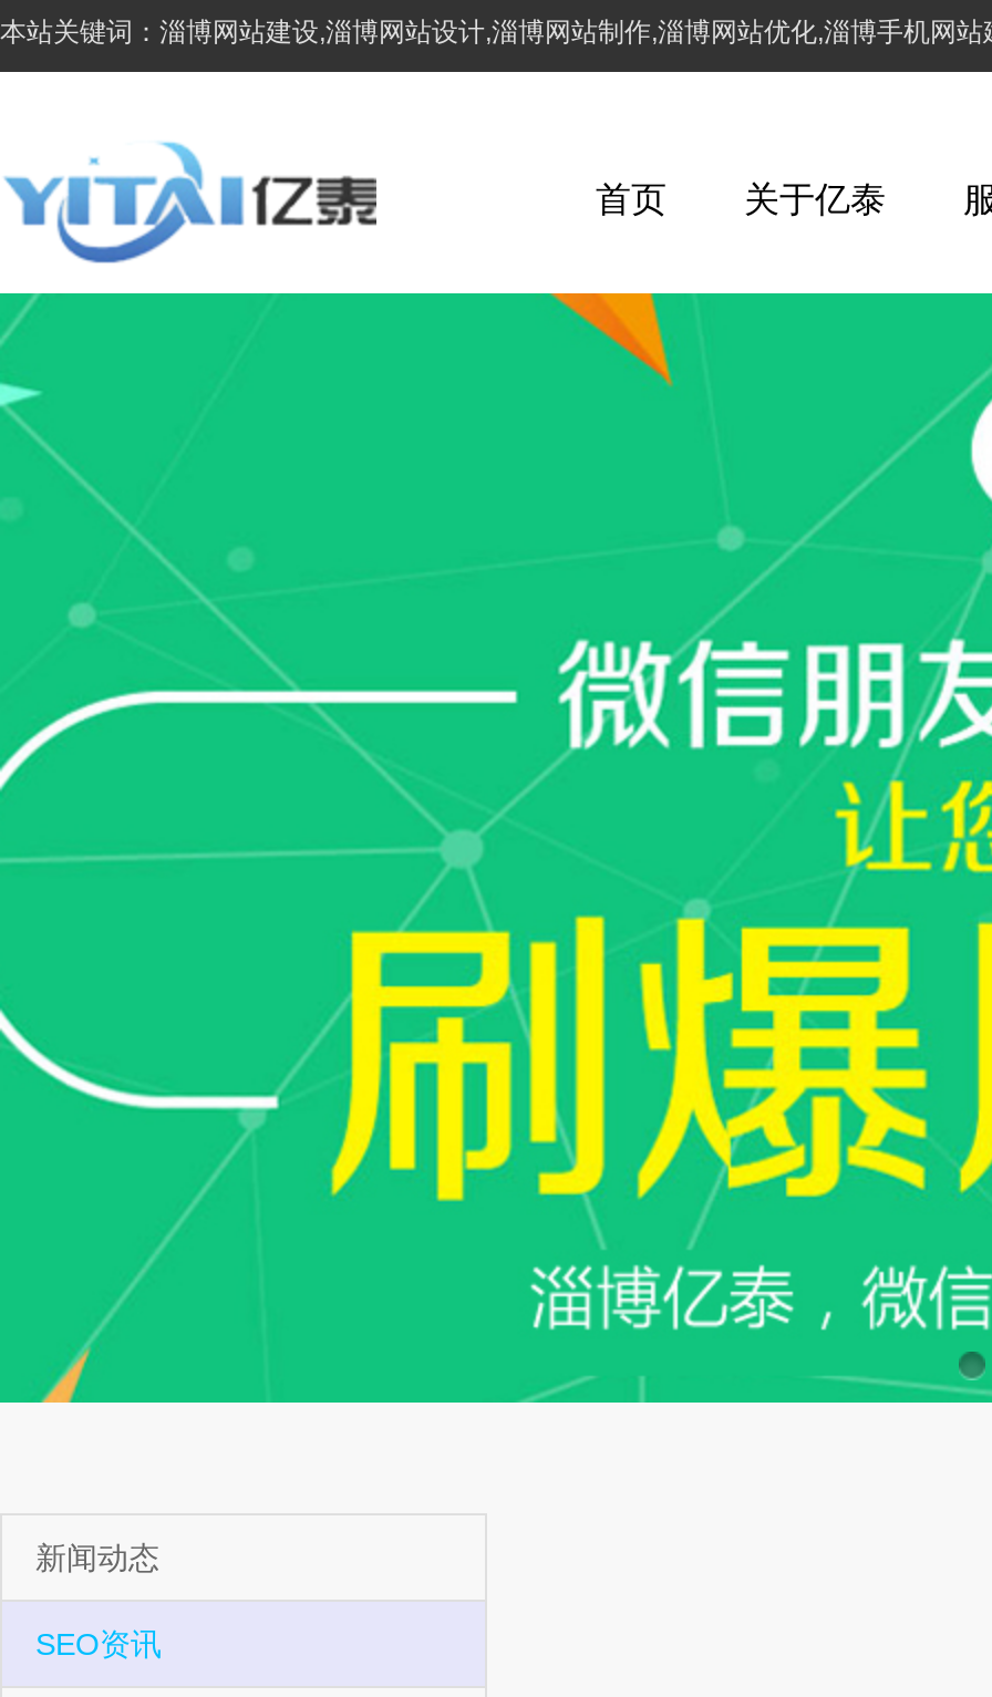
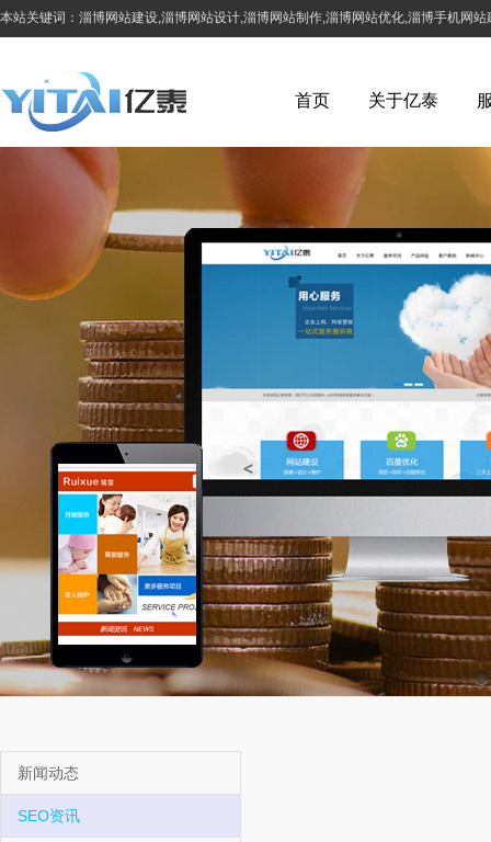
[7,291,985,1405] [image] -> [3,146,488,697] [image]

